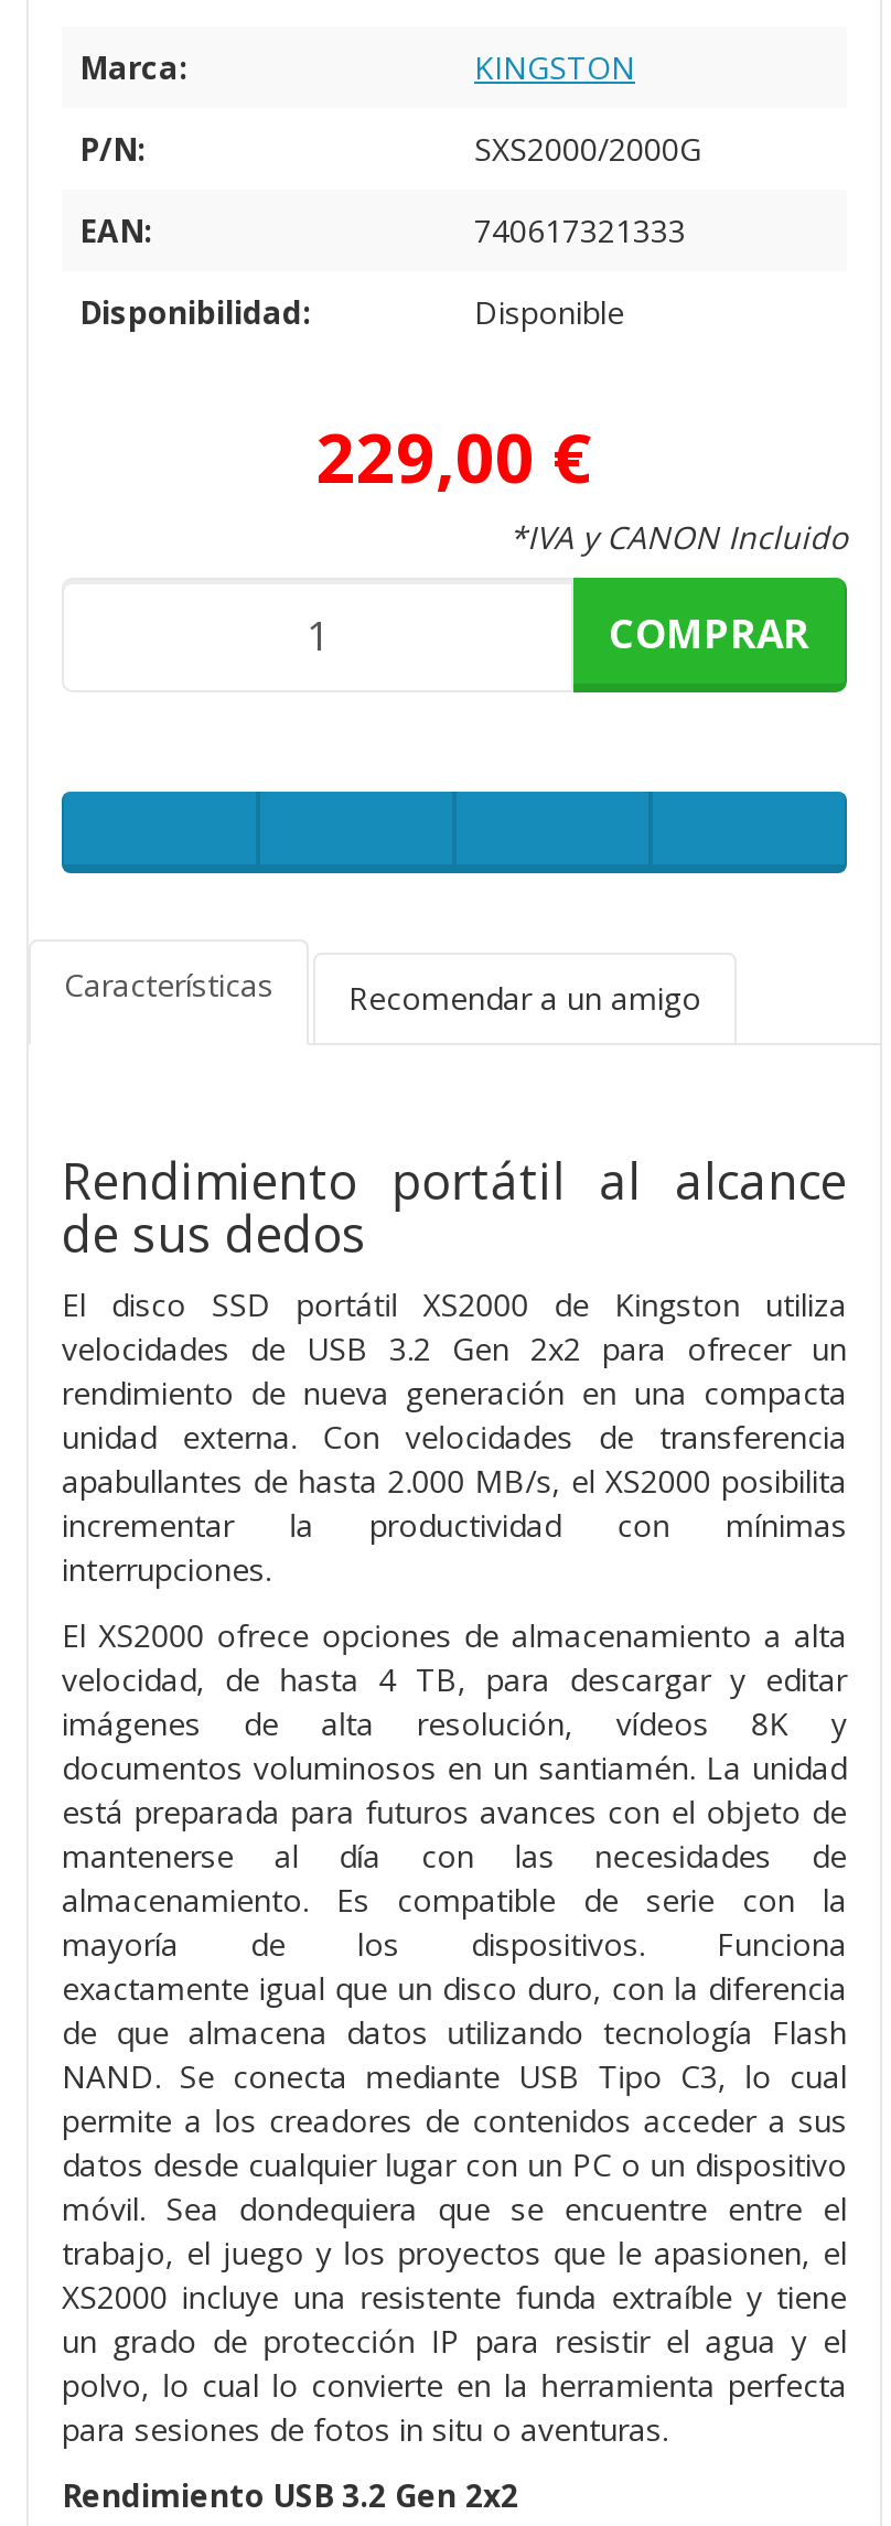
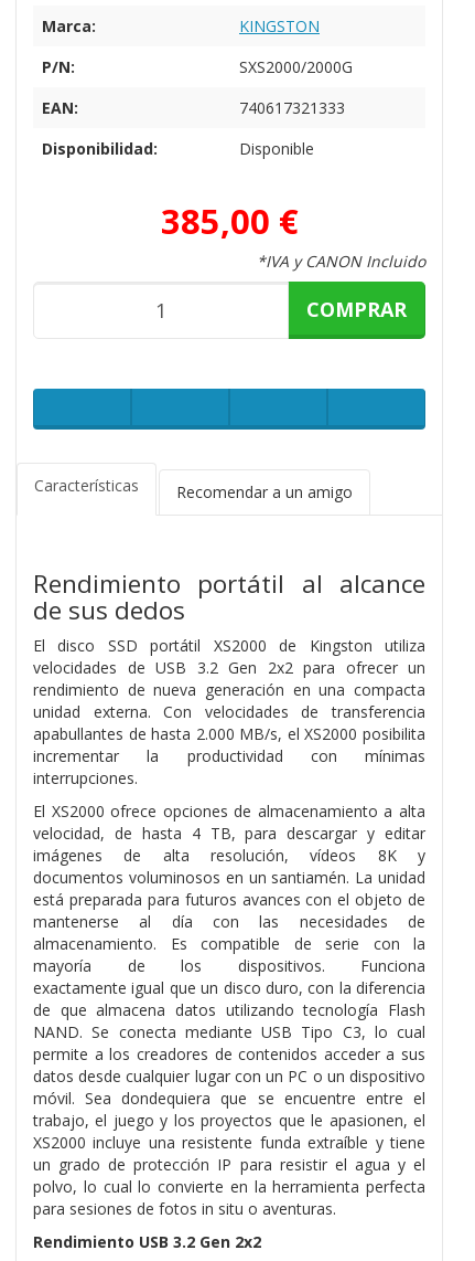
[316,409,592,502] 229,00 € -> [160,197,298,244] 385,00 €

